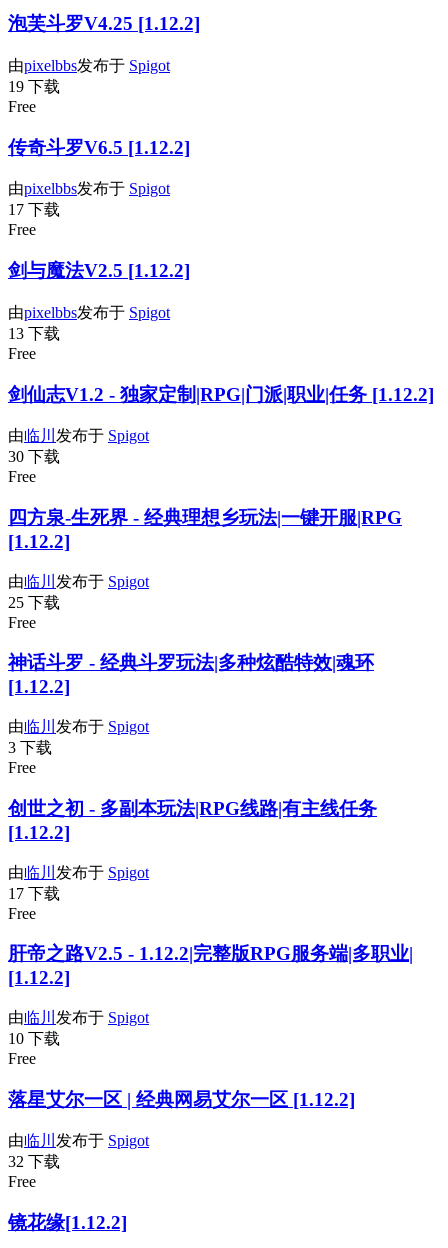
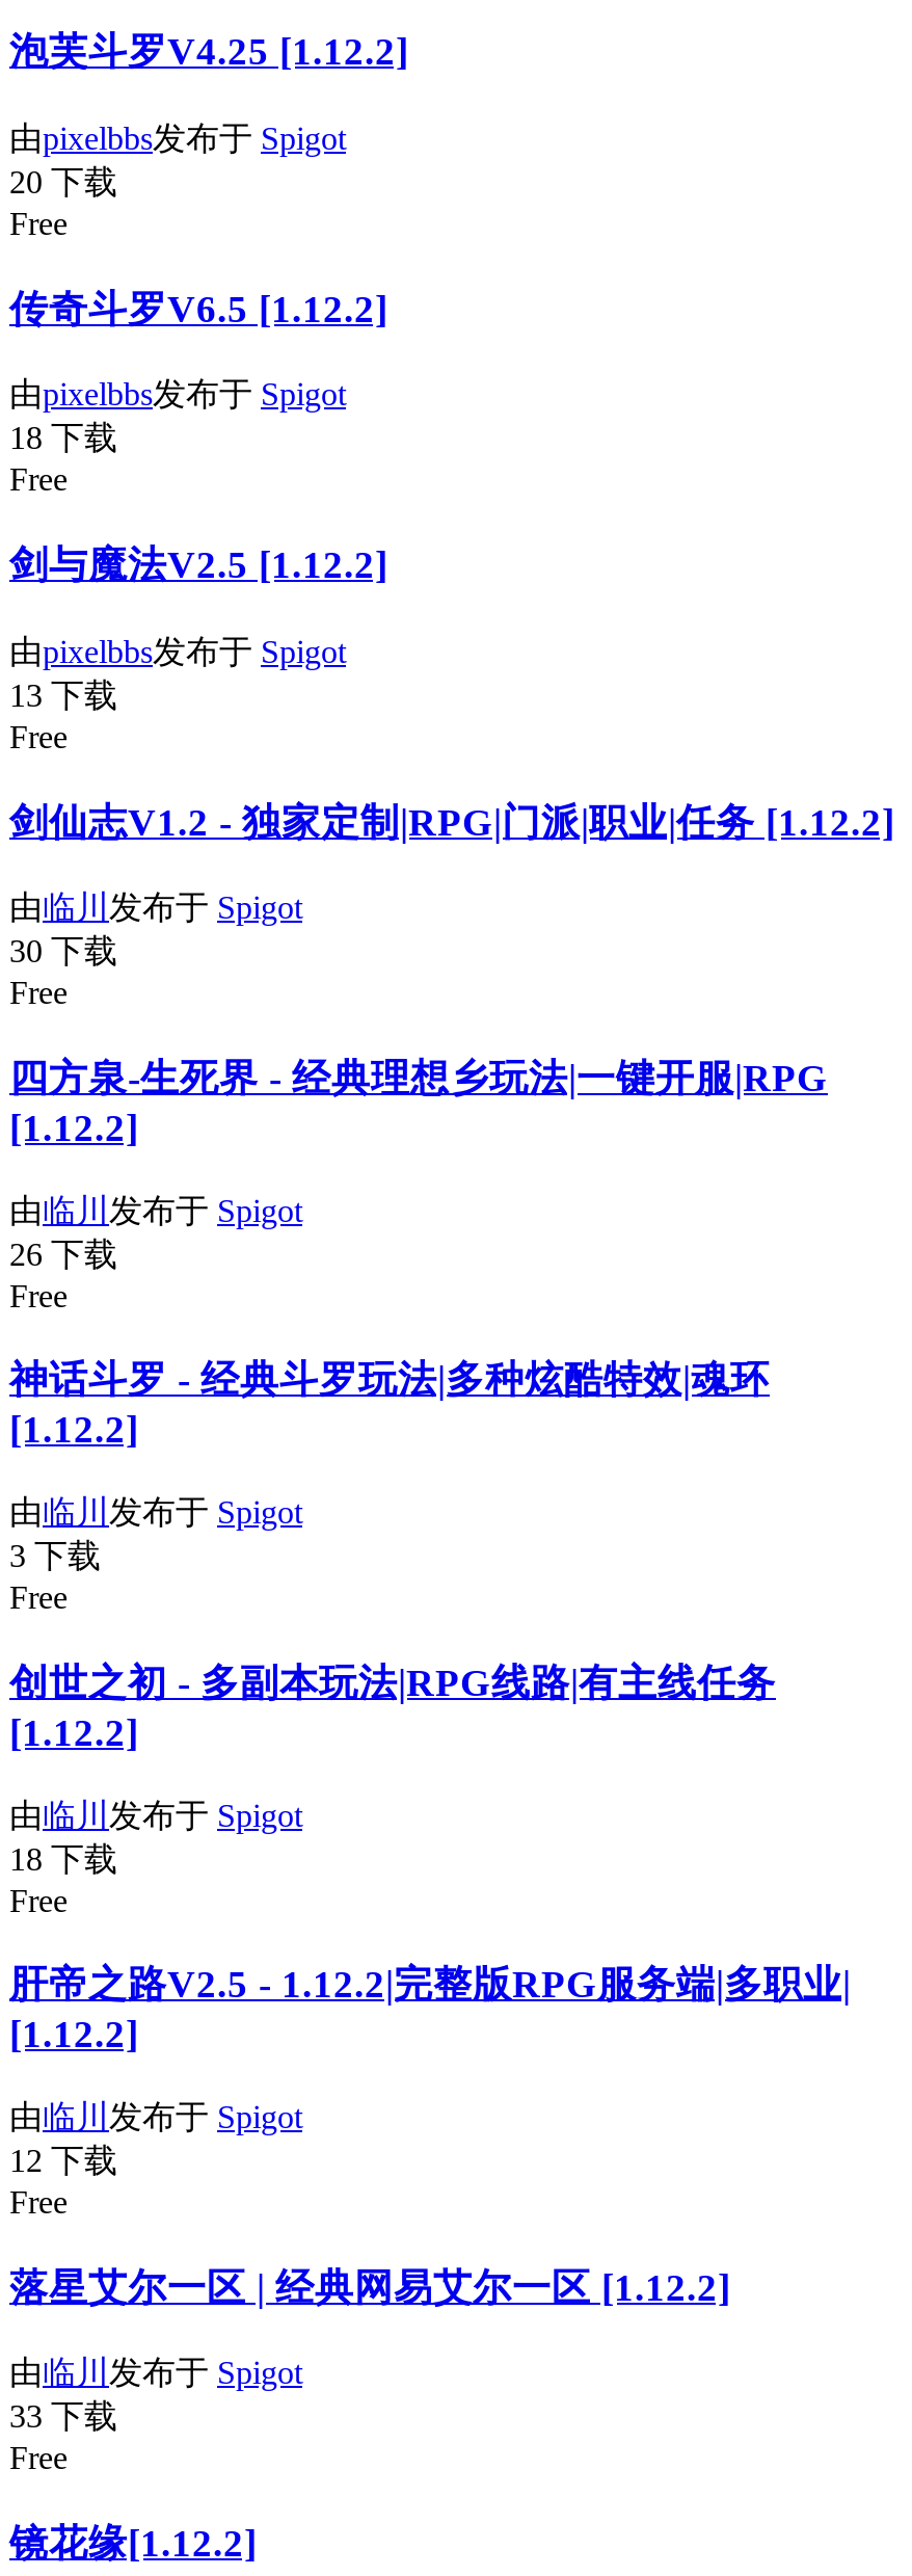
[8,78,60,95] 19 下载 -> [9,164,117,199] 20 下载
[8,201,60,218] 17 下载 -> [9,420,117,456] 18 下载
[8,594,60,611] 25 下载 -> [9,1236,117,1271] 26 下载
[8,884,60,901] 17 下载 -> [9,1840,117,1876] 18 下载
[8,1030,60,1047] 10 下载 -> [9,2143,117,2178] 12 下载
[8,1153,60,1170] 32 下载 -> [9,2399,117,2434] 33 下载

